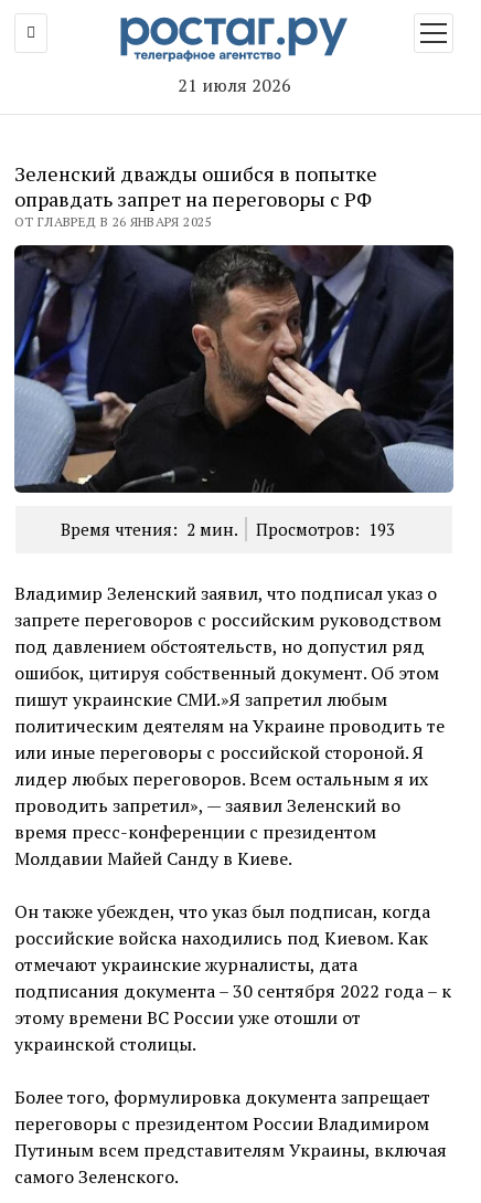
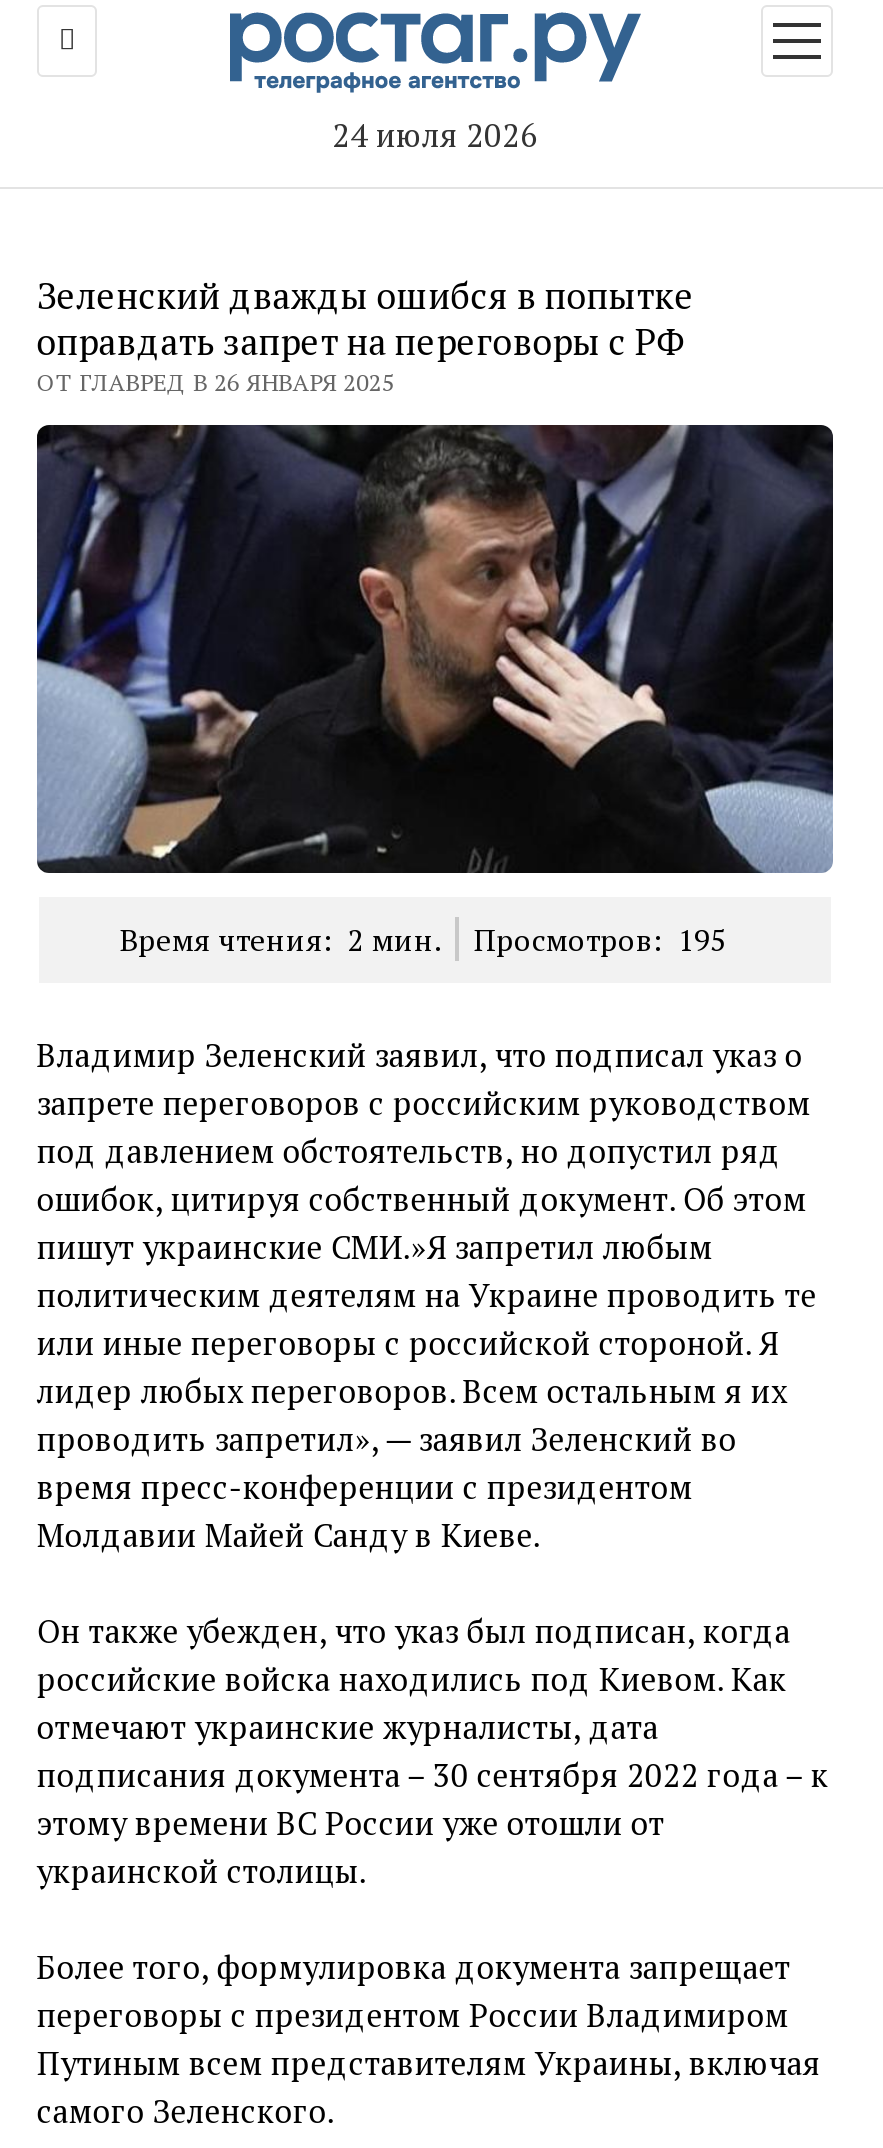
[177,73,291,97] 21 июля 2026 -> [332,113,538,157] 24 июля 2026
[60,518,394,540] Время чтения: 2 мин. Просмотров: 193 -> [120,919,726,959] Время чтения: 2 мин. Просмотров: 195

